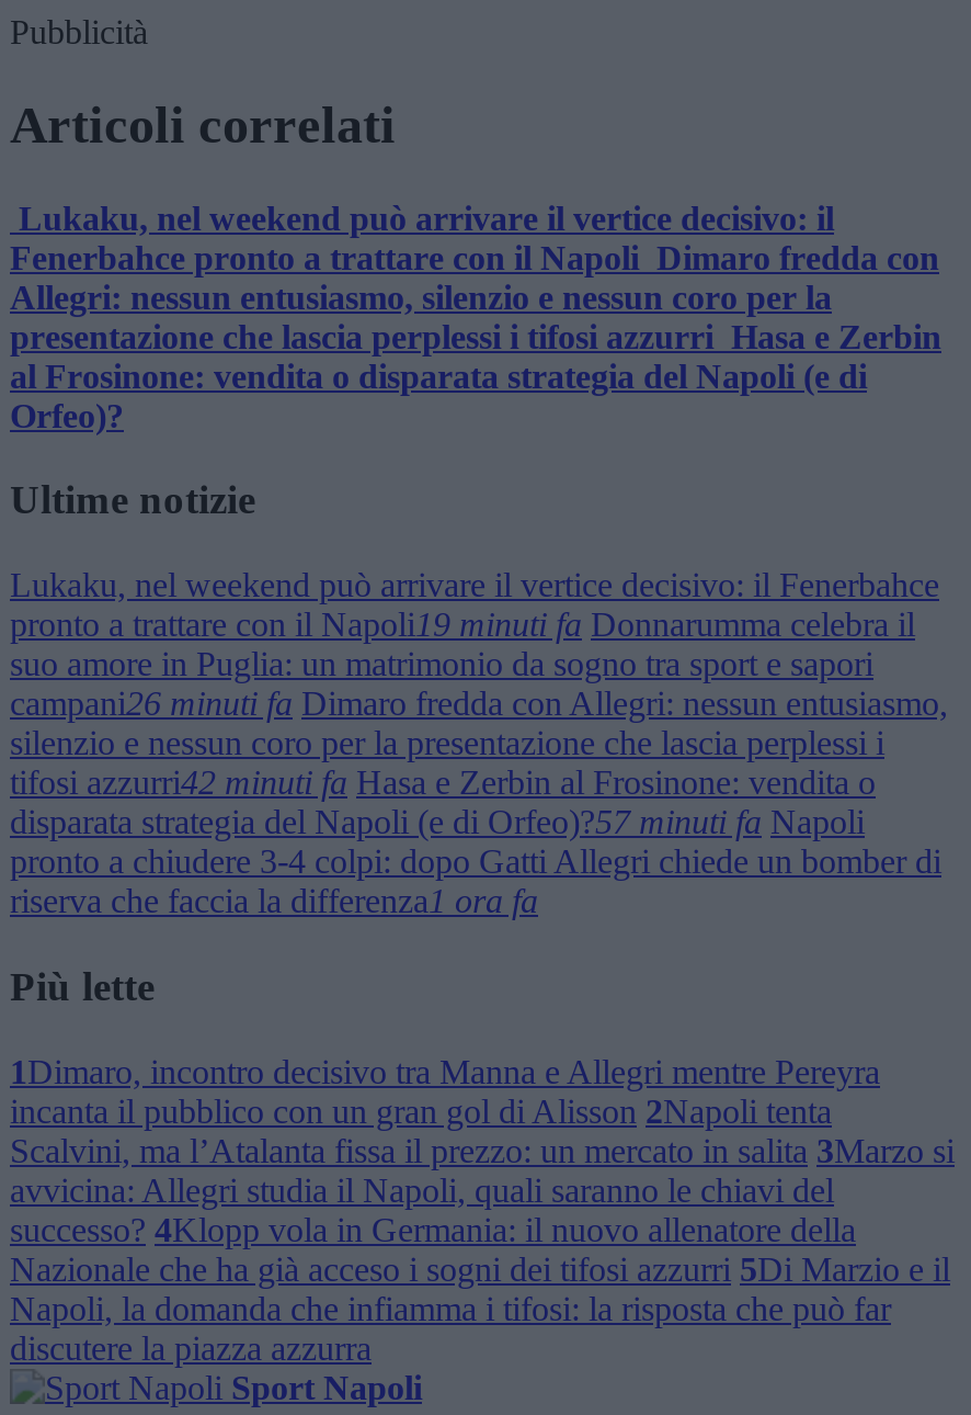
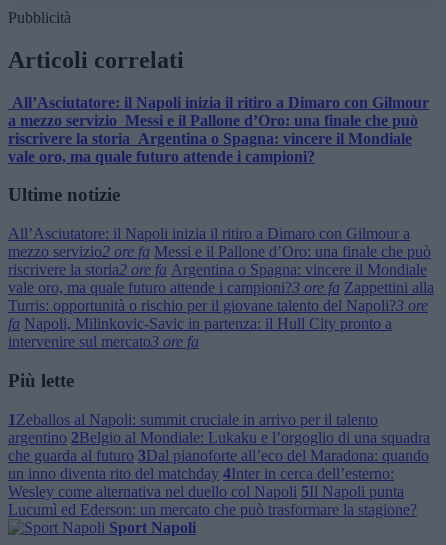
[10,199,941,434] Lukaku, nel weekend può arrivare il vertice decisivo: il | Fenerbahce pronto a trattare con il Napoli Dimaro fredda con | Allegri: nessun entusiasmo, silenzio e nessun coro per la | presentazione che lascia perplessi i tifosi azzurri Hasa e Zerbin | al Frosinone: vendita o disparata strategia del Napoli (e di | Orfeo)? -> [8,94,429,165] All’Asciutatore: il Napoli inizia il ritiro a Dimaro con Gilmour | a mezzo servizio Messi e il Pallone d’Oro: una finale che può | riscrivere la storia Argentina o Spagna: vincere il Mondiale | vale oro, ma quale futuro attende i campioni?
[10,566,948,919] Lukaku, nel weekend può arrivare il vertice decisivo: il Fenerbahce | pronto a trattare con il Napoli 19 minuti fa Donnarumma celebra il | suo amore in Puglia: un matrimonio da sogno tra sport e sapori | campani26 minuti fa Dimaro fredda con Allegri: nessun entusiasmo, | silenzio e nessun coro per la presentazione che lascia perplessi i | tifosi azzurri42 minuti fa Hasa e Zerbin al Frosinone: vendita o | disparata strategia del Napoli (e di Orfeo)?57 minuti fa Napoli | pronto a chiudere 3-4 colpi: dopo Gatti Allegri chiede un bomber di | riserva che faccia la differenza 1 ora fa -> [8,225,434,350] All’Asciutatore: il Napoli inizia il ritiro a Dimaro con Gilmour a | mezzo servizio2 ore fa Messi e il Pallone d’Oro: una finale che può | riscrivere la storia2 ore fa Argentina o Spagna: vincere il Mondiale | vale oro, ma quale futuro attende i campioni?3 ore fa Zappettini alla | Turris: opportunità o rischio per il giovane talento del Napoli?3 ore | fa Napoli, Milinkovic-Savic in partenza: il Hull City pronto a | intervenire sul mercato3 ore fa
[10,1052,955,1366] 1 Dimaro, incontro decisivo tra Manna e Allegri mentre Pereyra | incanta il pubblico con un gran gol di Alisson 2Napoli tenta | Scalvini, ma l’Atalanta fissa il prezzo: un mercato in salita 3Marzo si | avvicina: Allegri studia il Napoli, quali saranno le chiavi del | successo? 4Klopp vola in Germania: il nuovo allenatore della | Nazionale che ha già acceso i sogni dei tifosi azzurri 5Di Marzio e il | Napoli, la domanda che infiamma i tifosi: la risposta che può far | discutere la piazza azzurra -> [8,411,430,518] 1 Zeballos al Napoli: summit cruciale in arrivo per il talento | argentino 2Belgio al Mondiale: Lukaku e l’orgoglio di una squadra | che guarda al futuro 3Dal pianoforte all’eco del Maradona: quando | un inno diventa rito del matchday 4Inter in cerca dell’esterno: | Wesley come alternativa nel duello col Napoli 5Il Napoli punta | Lucumì ed Ederson: un mercato che può trasformare la stagione?

